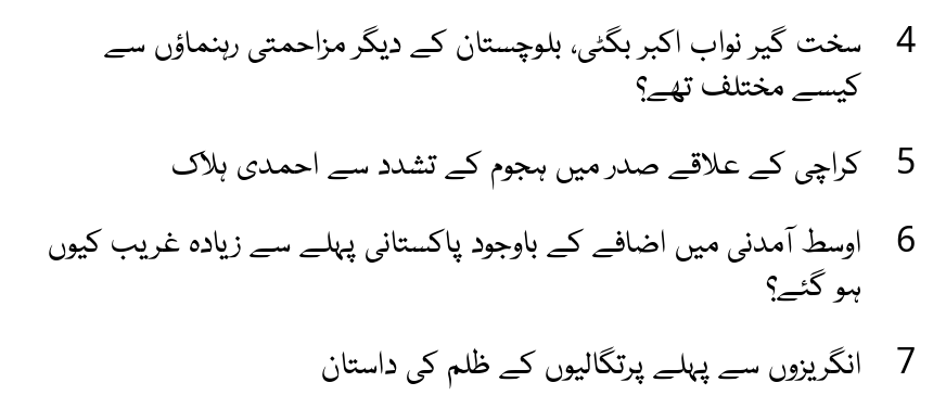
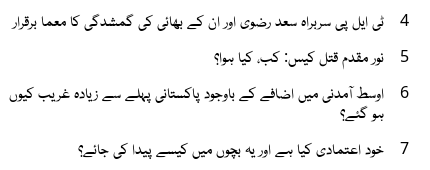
[104,16,861,107] سخت گیر نواب اکبر بگٹی، بلوچستان کے دیگر مزاحمتی رہنماؤں سے | کیسے مختلف تھے؟ -> [13,9,384,31] ٹی ایل پی سربراہ سعد رضوی اور ان کے بھائی کی گمشدگی کا معما برقرار
[171,138,861,185] کراچی کے علاقے صدر میں ہجوم کے تشدد سے احمدی ہلاک -> [214,45,384,67] نور مقدم قتل کیس: کب، کیا ہوا؟
[321,337,861,385] انگریزوں سے پہلے پرتگالیوں کے ظلم کی داستان -> [78,137,384,159] خود اعتمادی کیا ہے اور یہ بچوں میں کیسے پیدا کی جائے؟

